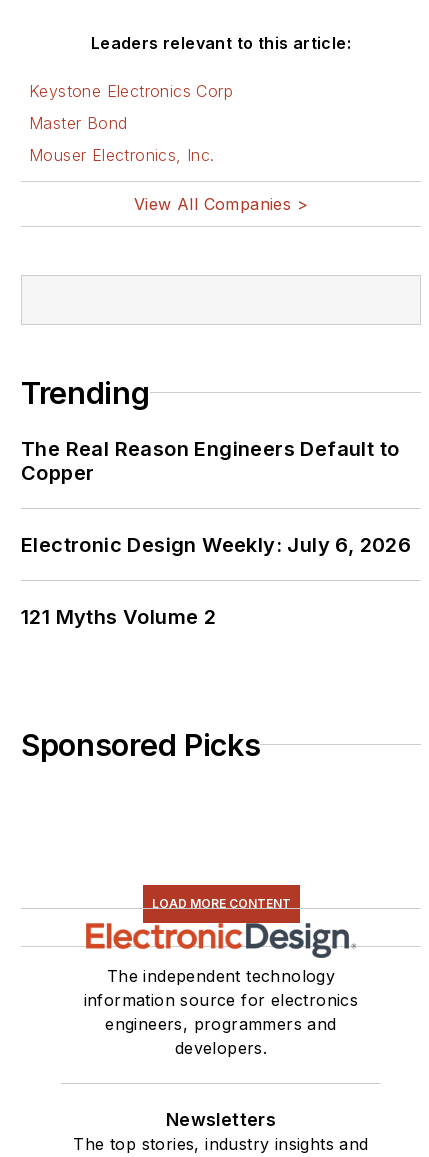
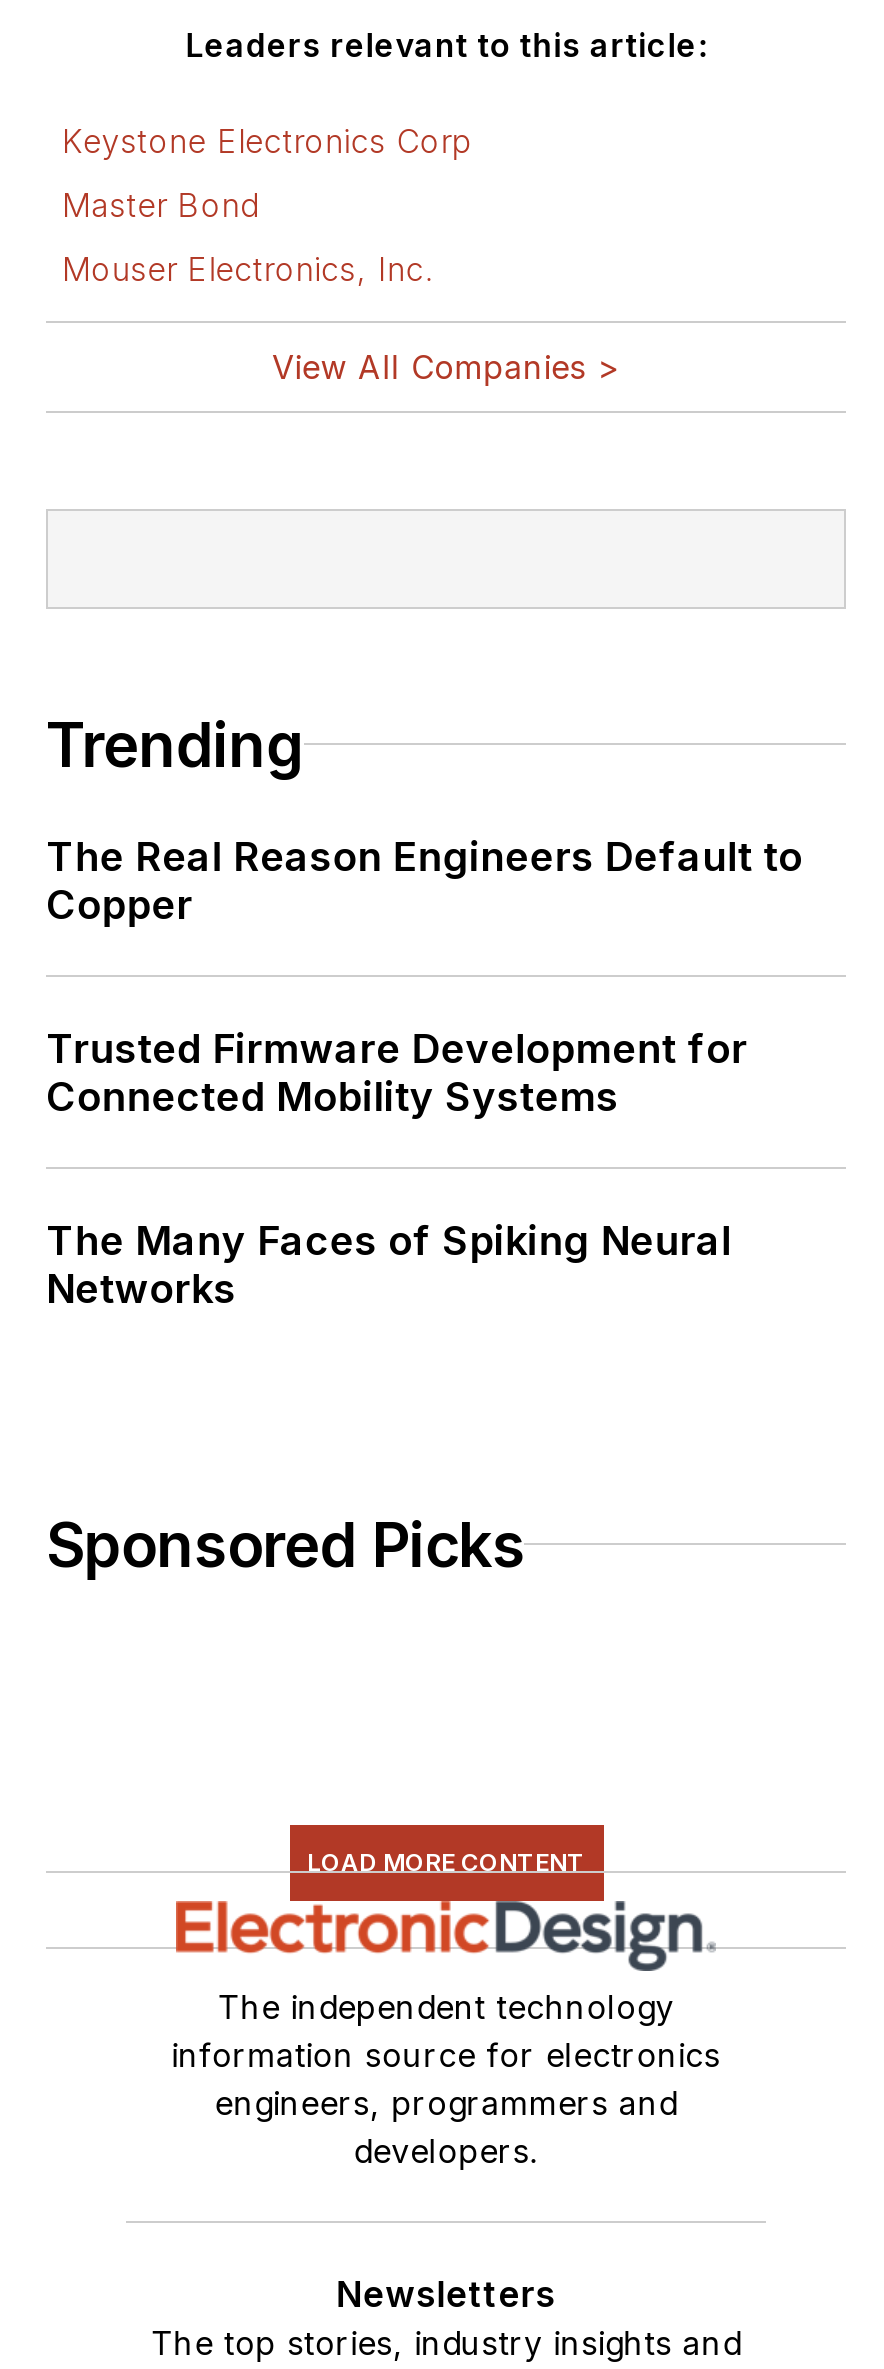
[21,532,411,556] Electronic Design Weekly: July 6, 2026 -> [46,1024,748,1120] Trusted Firmware Development for | Connected Mobility Systems
[21,604,216,628] 121 Myths Volume 2 -> [46,1216,732,1312] The Many Faces of Spiking Neural | Networks

